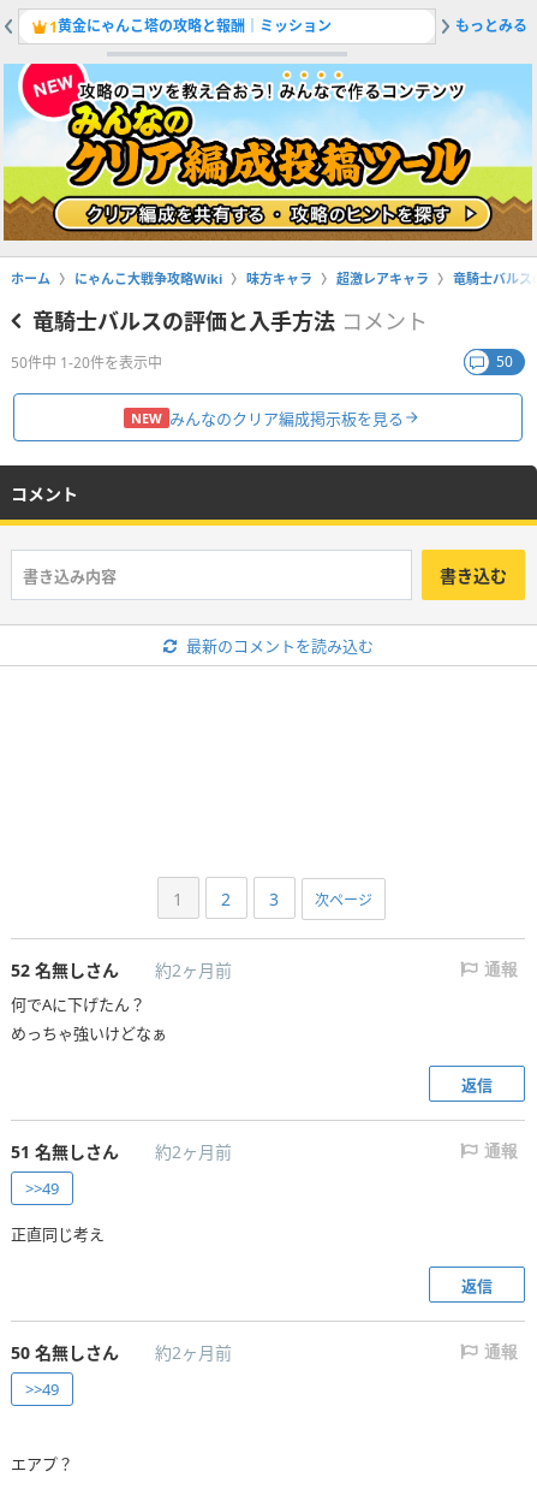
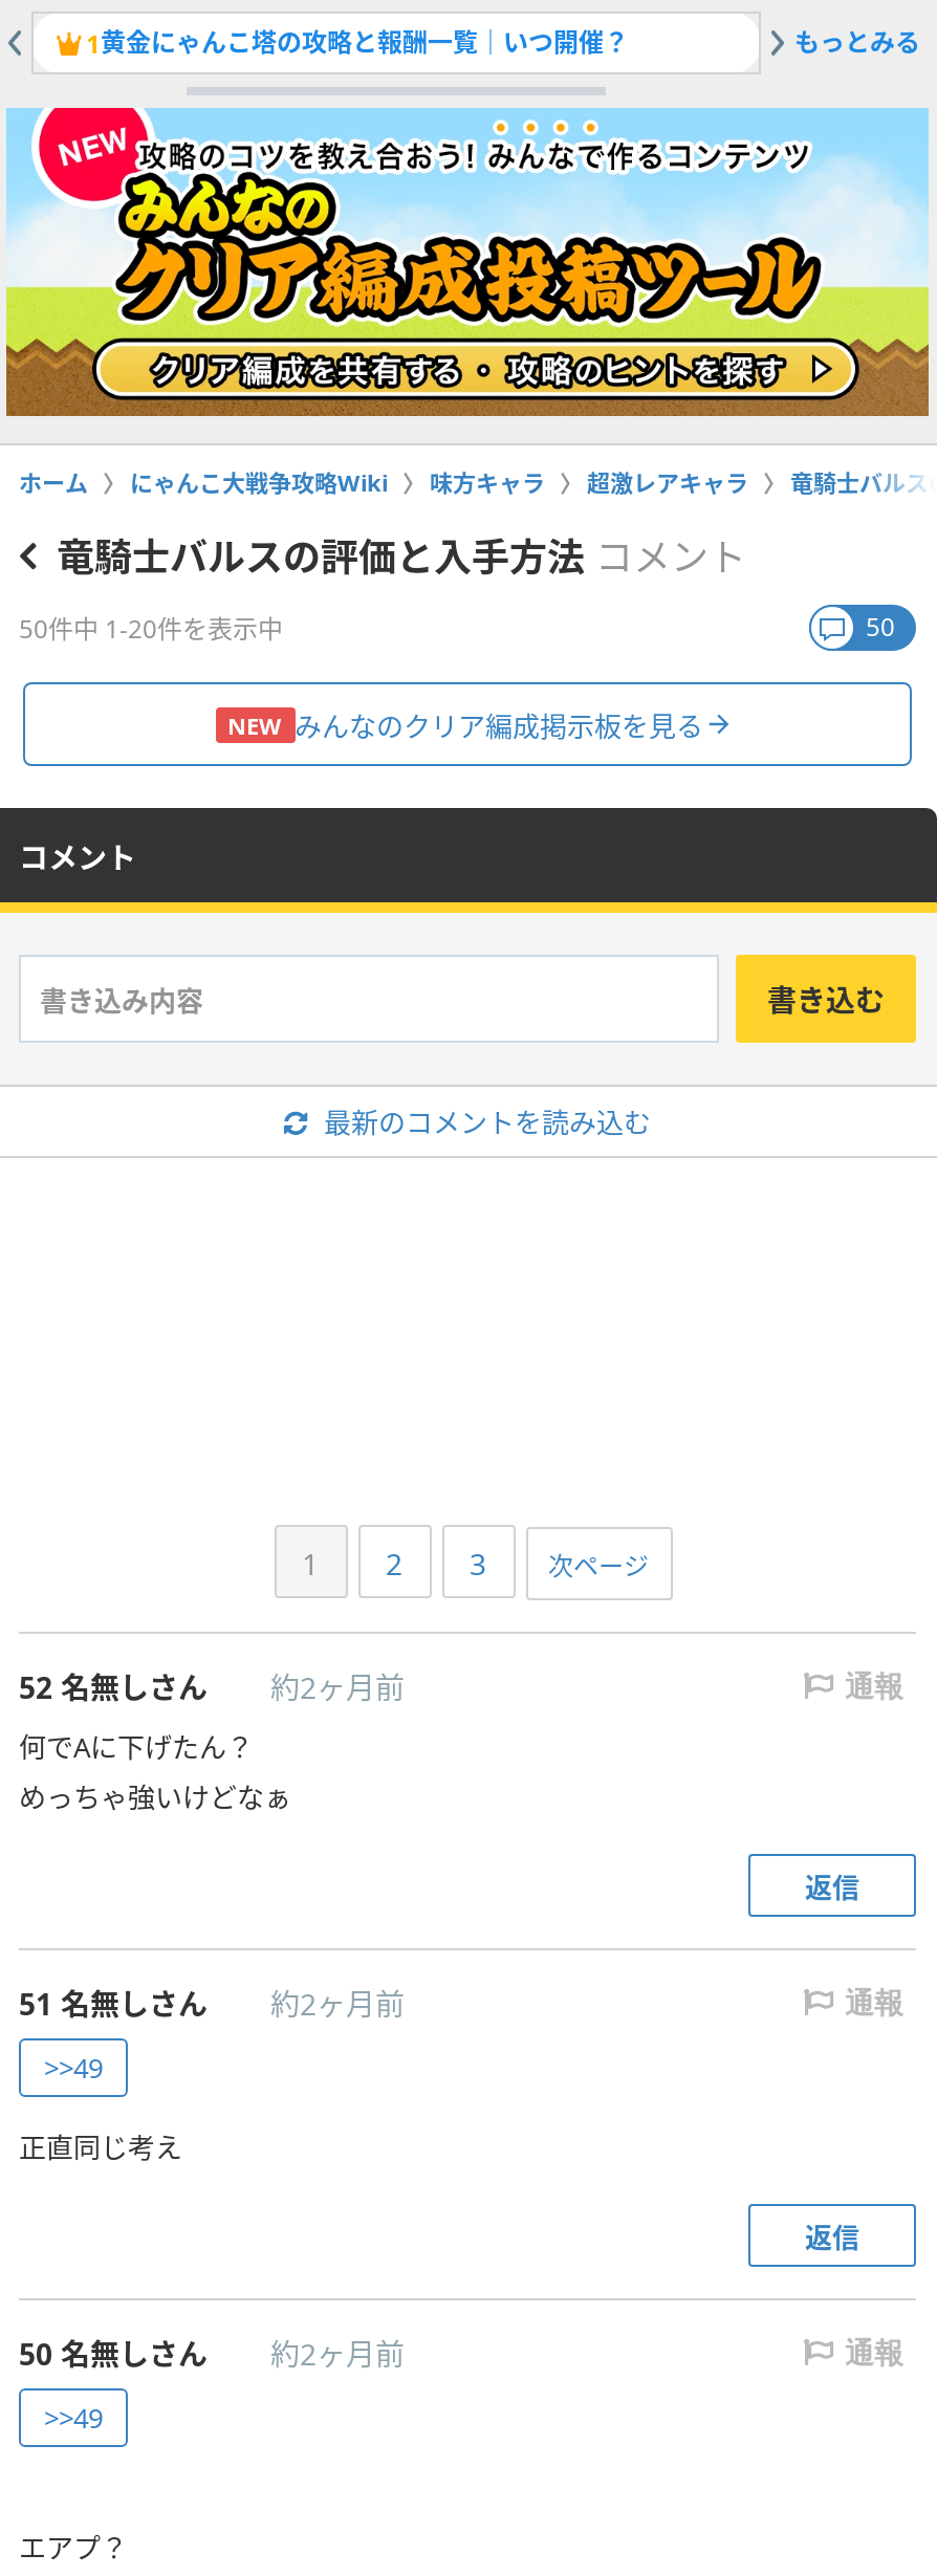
[49,16,332,37] 1黄金にゃんこ塔の攻略と報酬｜ミッション -> [86,24,629,62] 1黄金にゃんこ塔の攻略と報酬一覧｜いつ開催？

